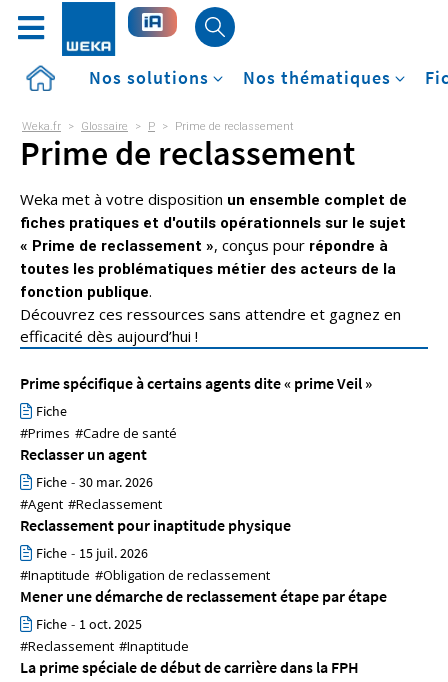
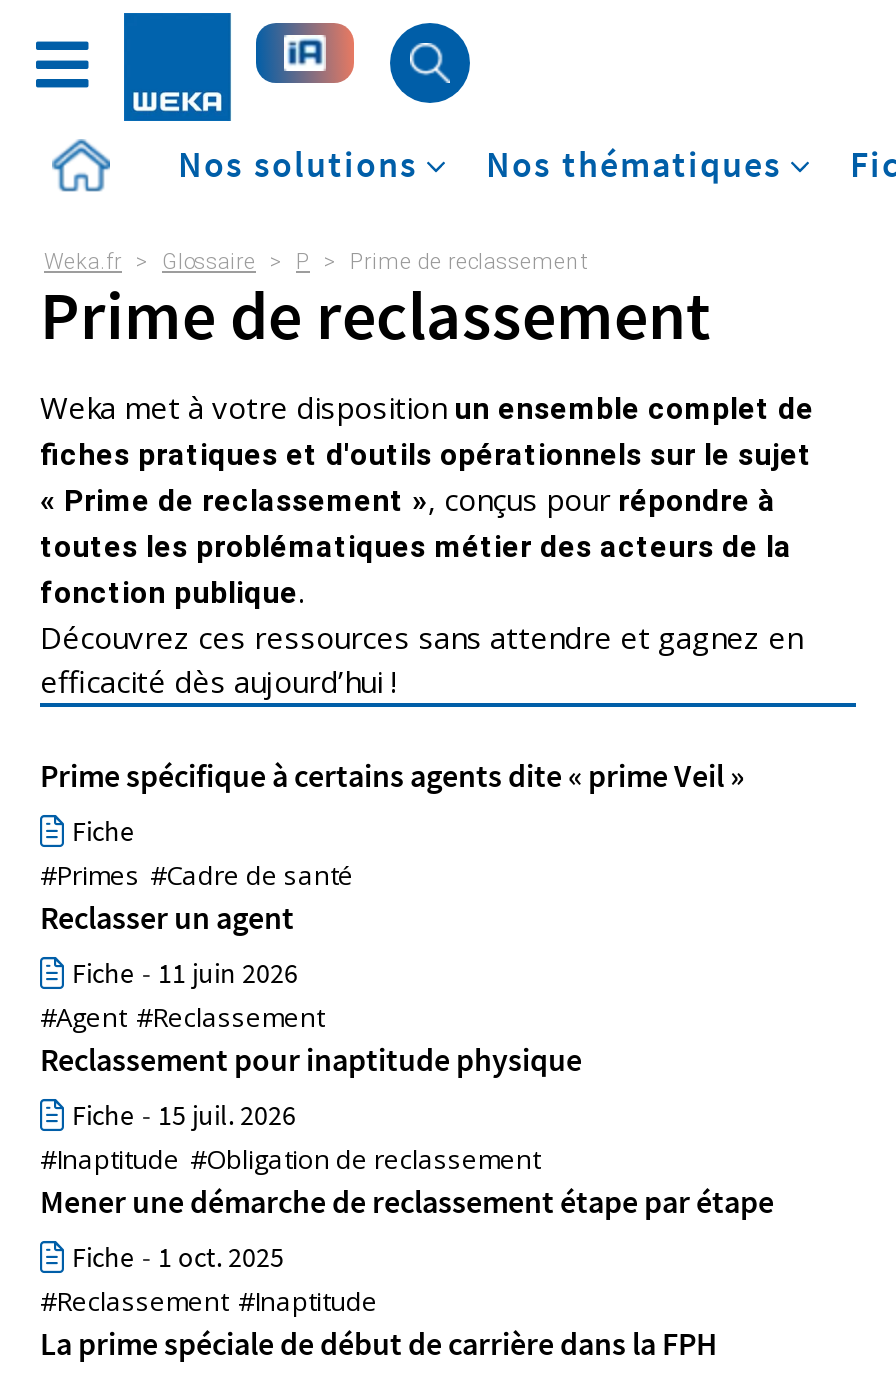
[36,473,153,491] Fiche - 30 mar. 2026 -> [72,955,298,991] Fiche - 11 juin 2026

